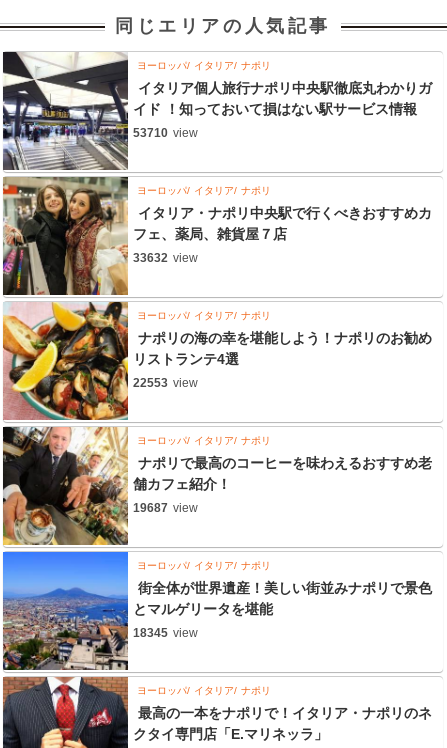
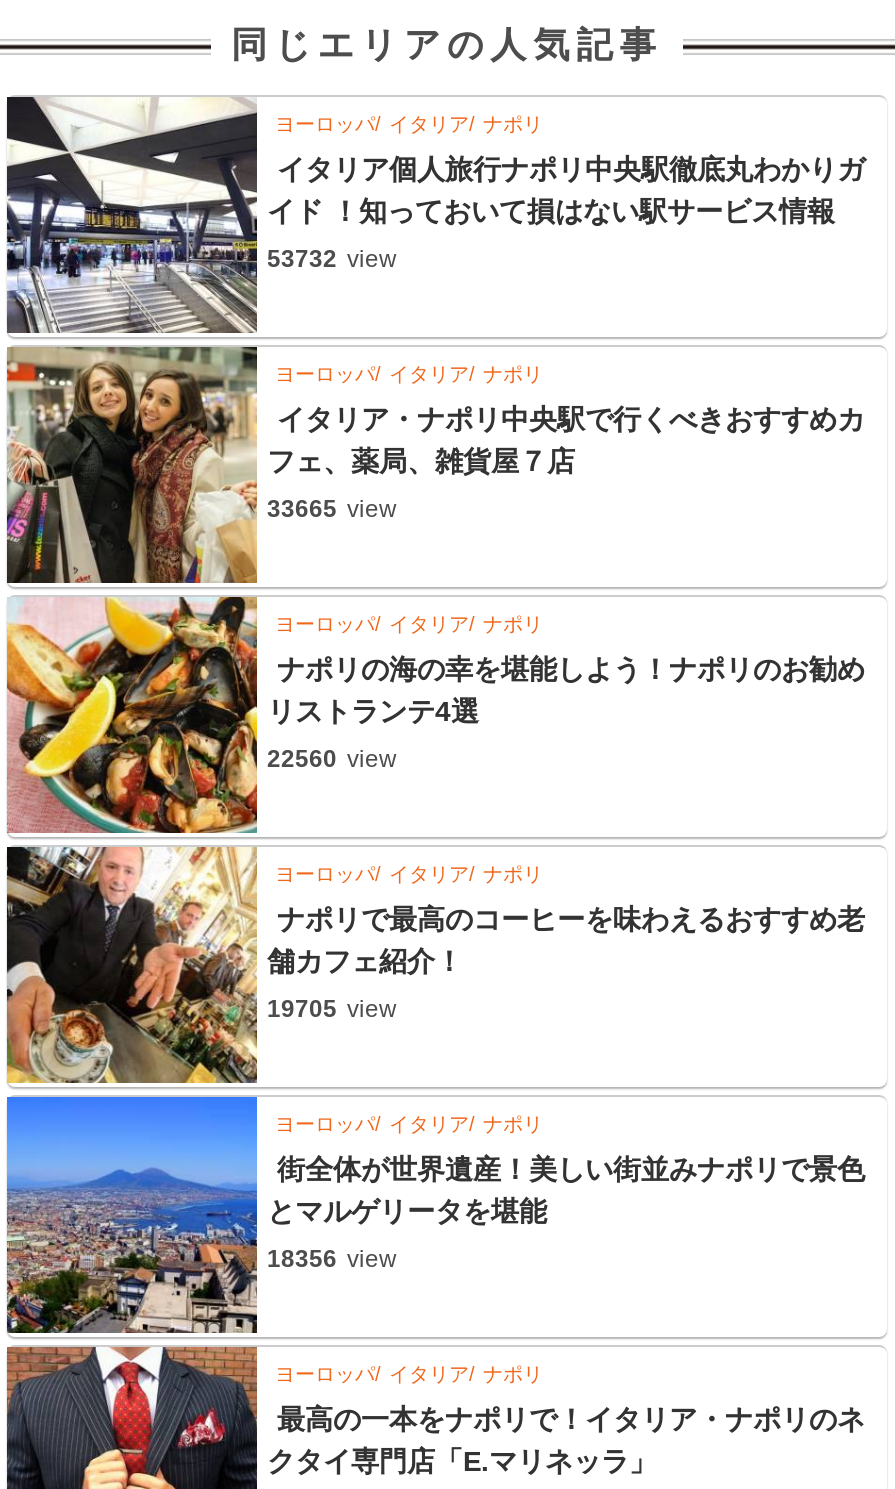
[133,126,198,140] 53710 view -> [267,245,397,273] 53732 view
[133,251,198,265] 33632 view -> [267,495,397,523] 33665 view
[133,376,198,390] 22553 view -> [267,745,397,773] 22560 view
[133,501,198,515] 19687 view -> [267,995,397,1023] 19705 view
[133,626,198,640] 18345 view -> [267,1245,397,1273] 18356 view

